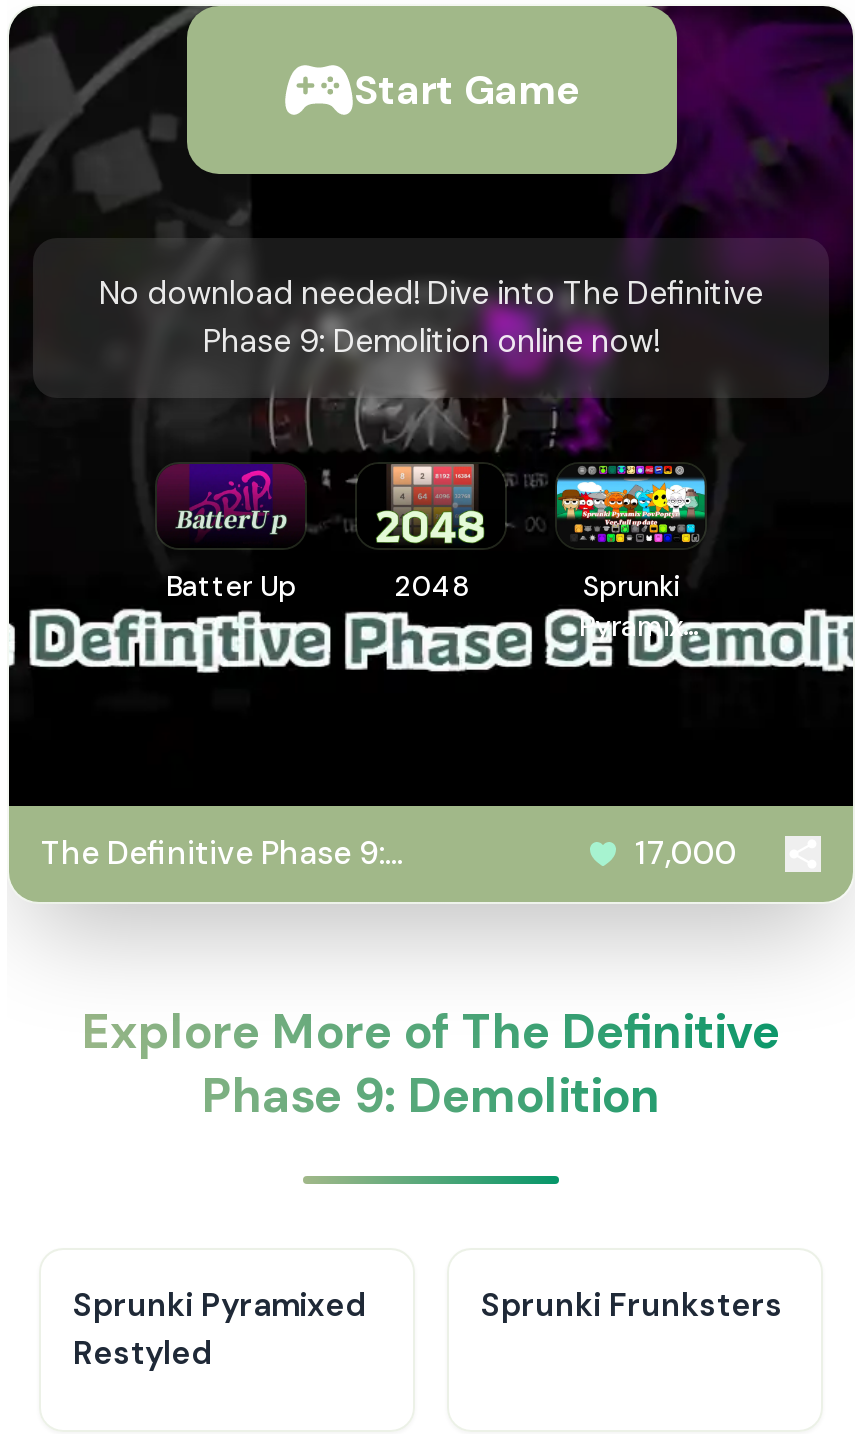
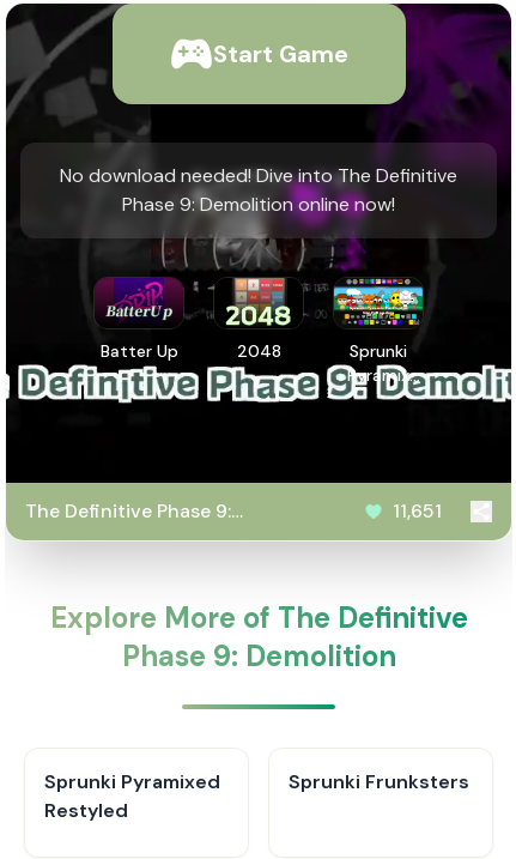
[635,832,737,874] 17,000 -> [393,498,442,524] 11,651

